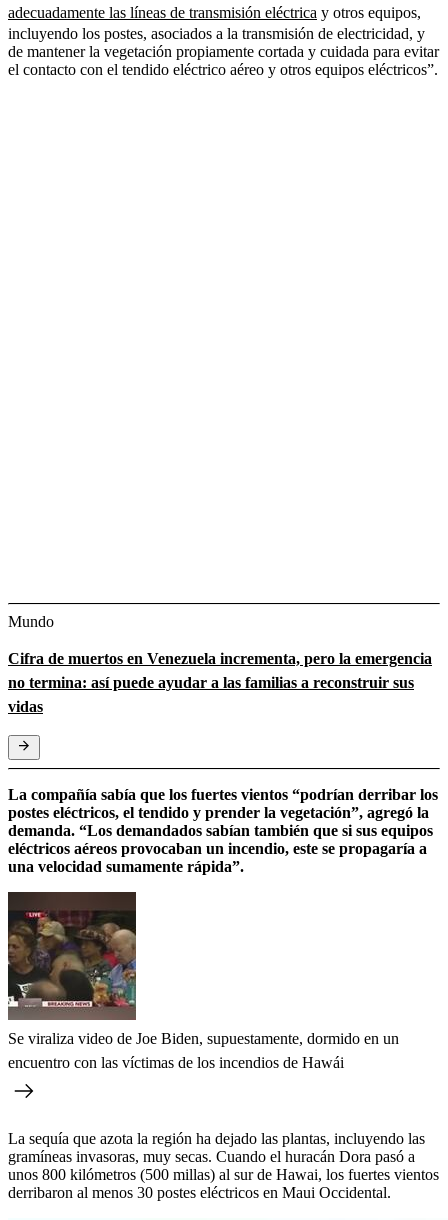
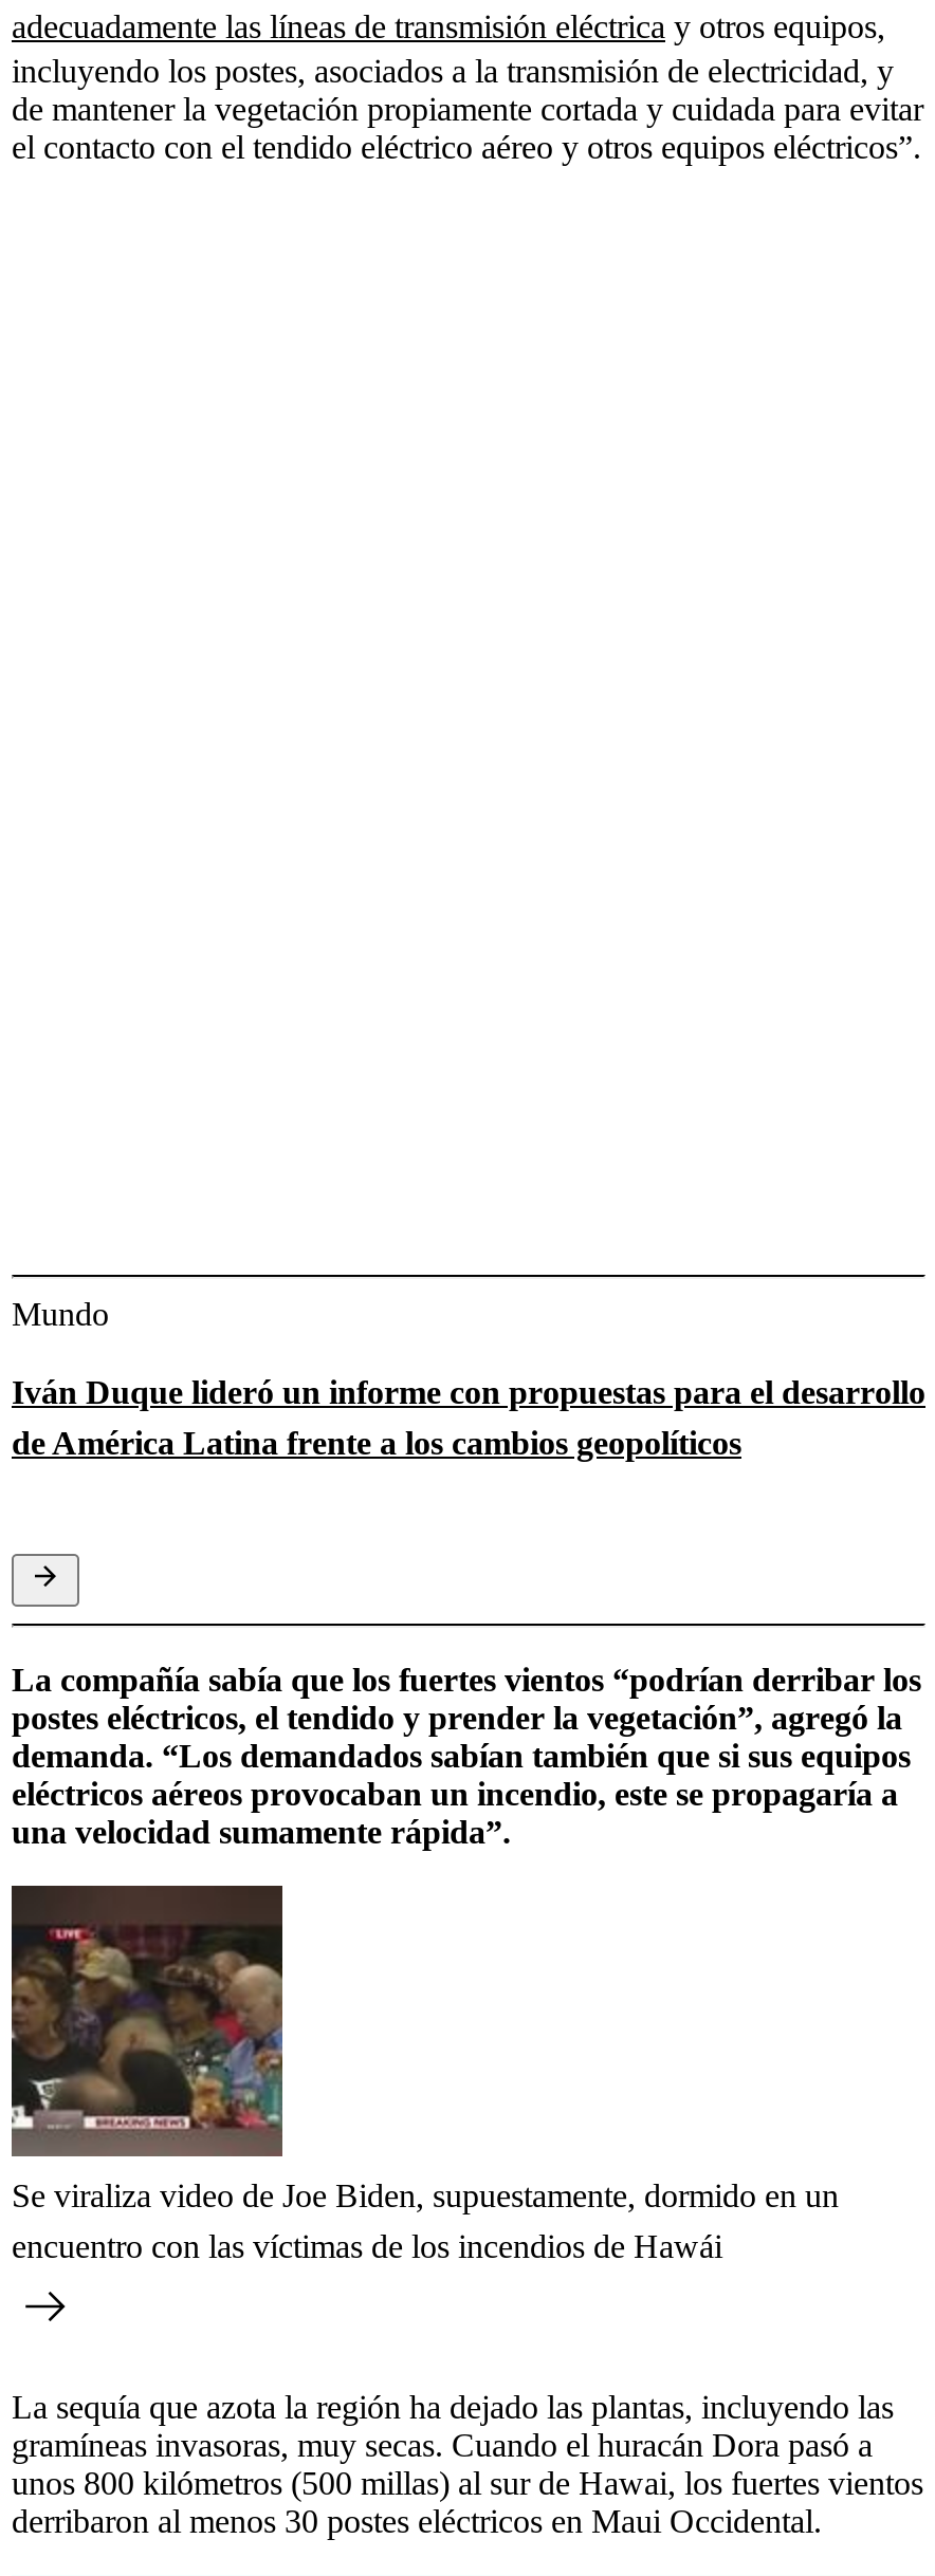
[8,650,432,715] Cifra de muertos en Venezuela incrementa, pero la emergencia | no termina: así puede ayudar a las familias a reconstruir sus | vidas -> [12,1373,925,1460] Iván Duque lideró un informe con propuestas para el desarrollo | de América Latina frente a los cambios geopolíticos

